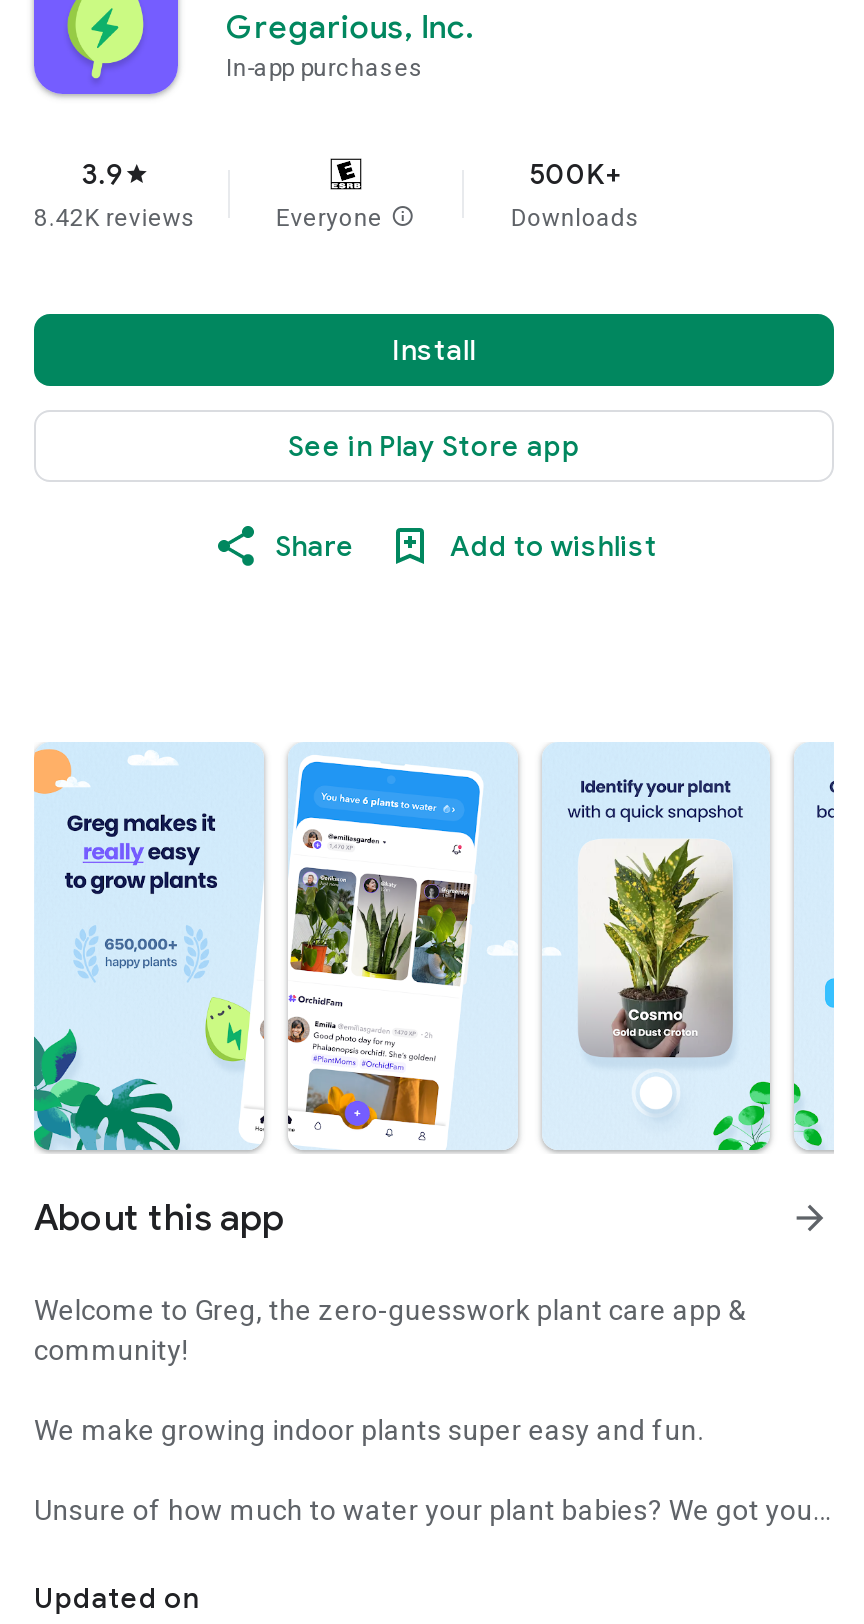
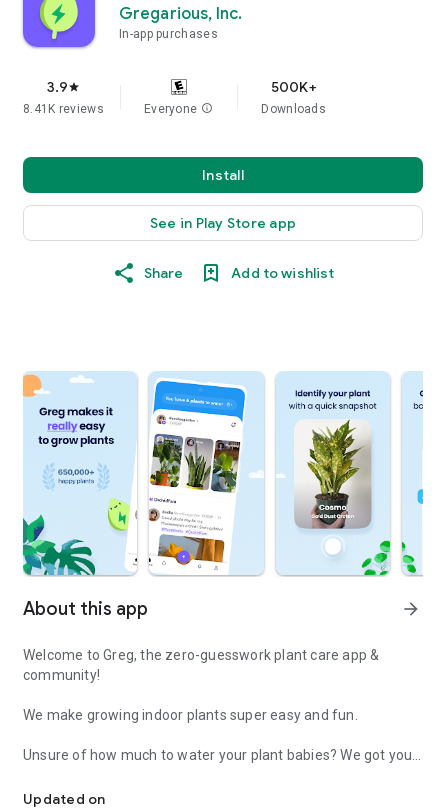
[34,204,196,232] 8.42K reviews -> [23,102,104,116] 8.41K reviews

